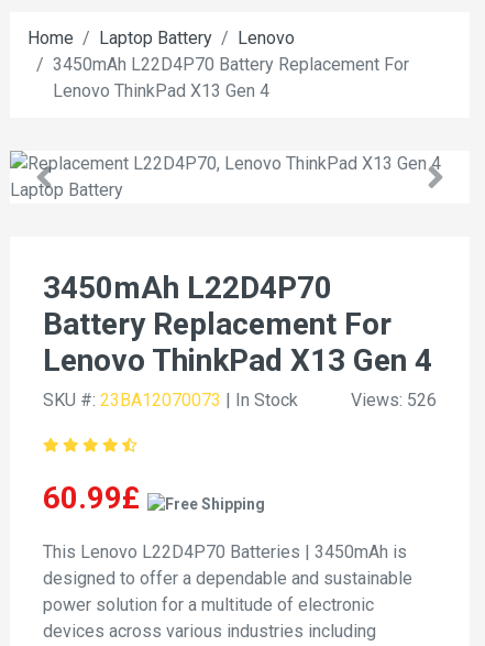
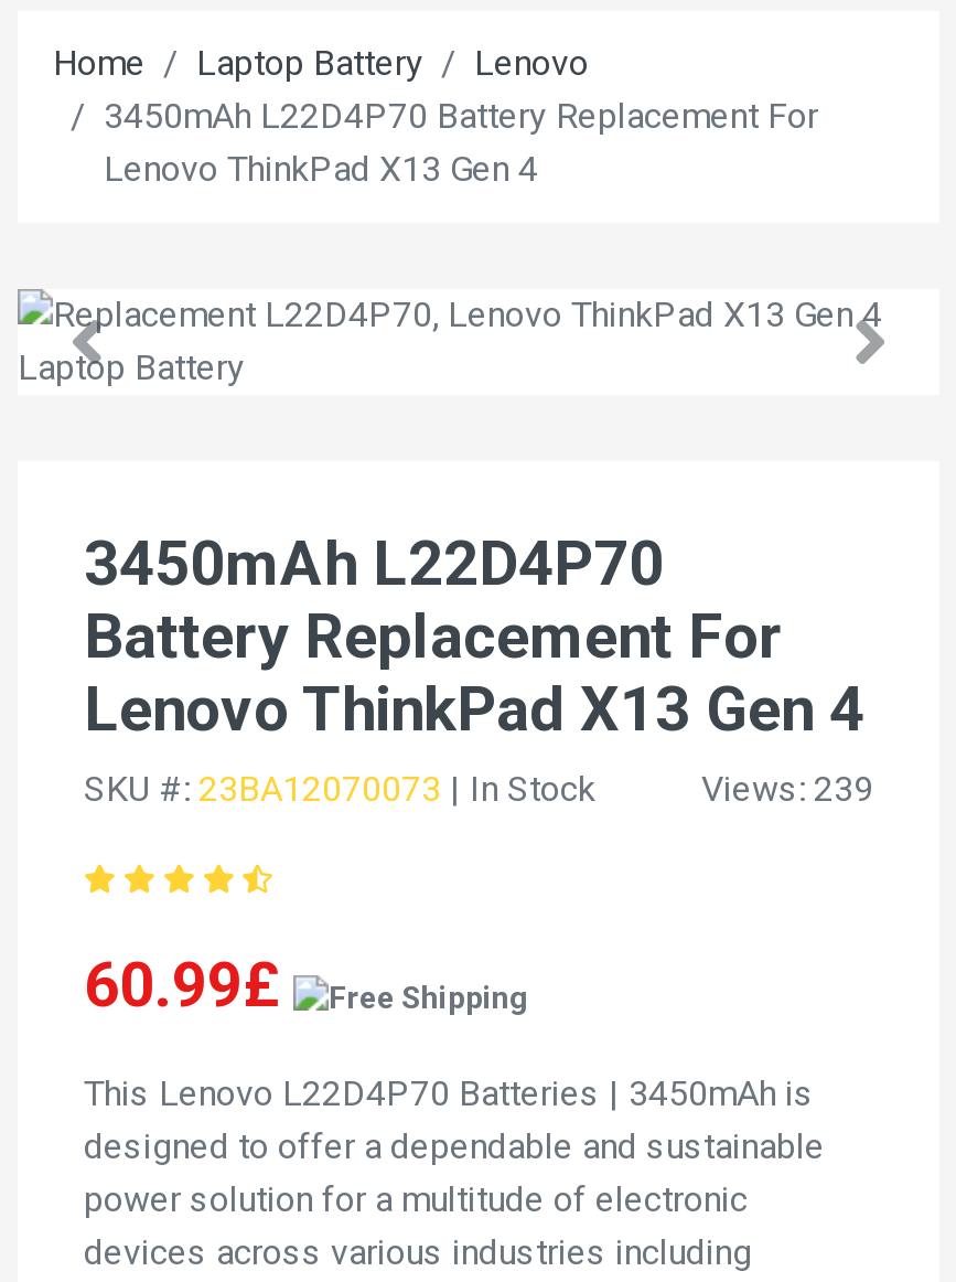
[351,390,437,410] Views: 526 -> [701,768,873,810] Views: 239

